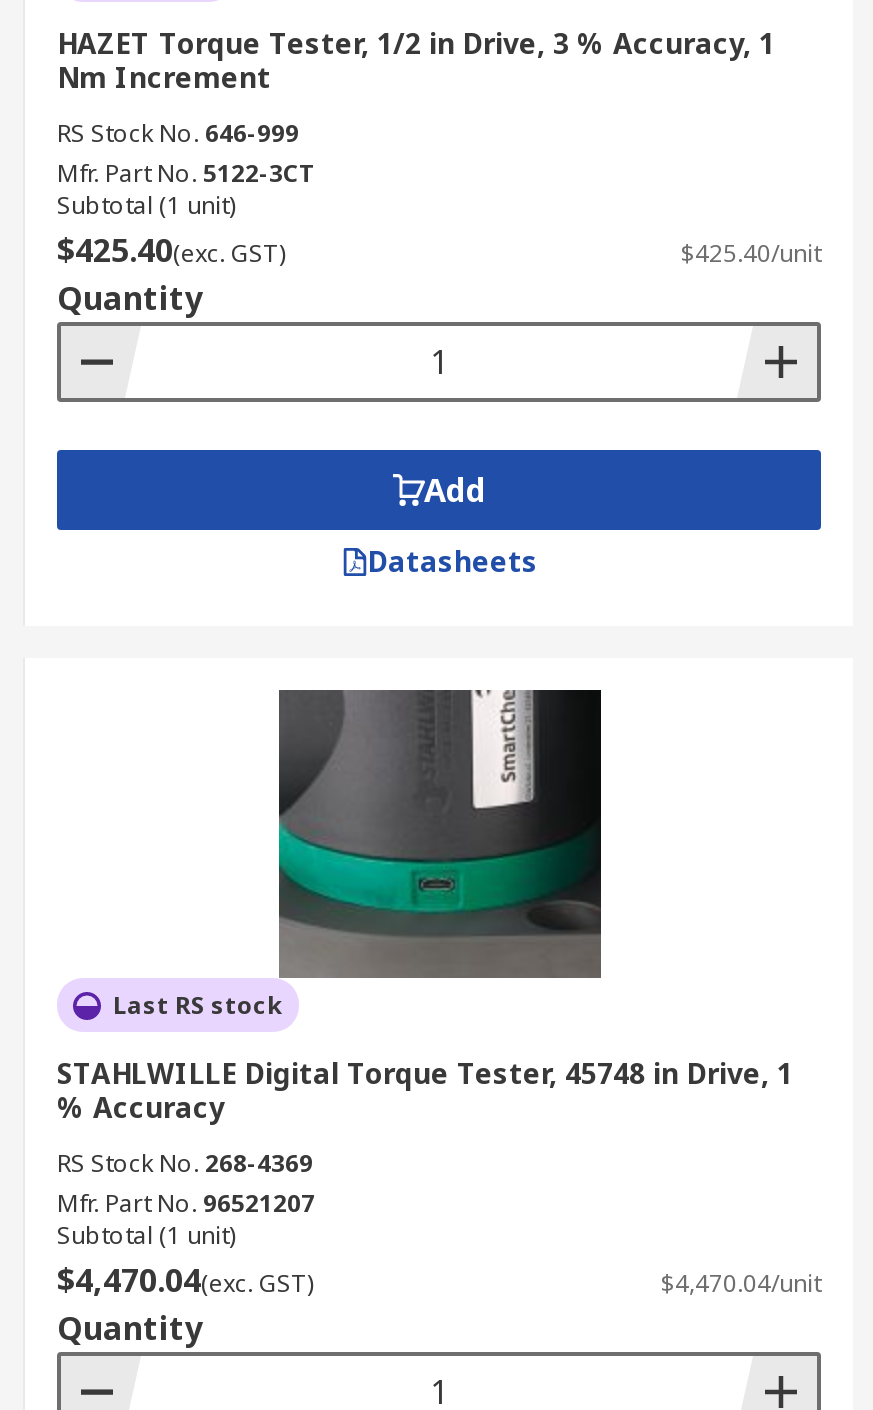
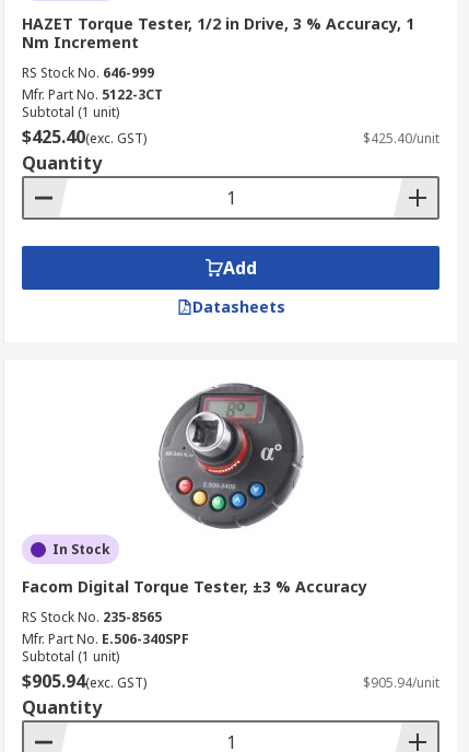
[113,688,603,1022] [image] | Last RS stock -> [52,377,319,559] [image] | In Stock
[57,1054,793,1126] STAHLWILLE Digital Torque Tester, 45748 in Drive, 1 | % Accuracy -> [22,576,367,597] Facom Digital Torque Tester, ±3 % Accuracy
[57,1146,315,1220] RS Stock No. 268-4369 | Mfr. Part No. 96521207 -> [22,608,189,648] RS Stock No. 235-8565 | Mfr. Part No. E.506-340SPF
[57,1258,821,1302] $4,470.04(exc. GST) | $4,470.04/unit -> [22,669,439,693] $905.94(exc. GST) | $905.94/unit

